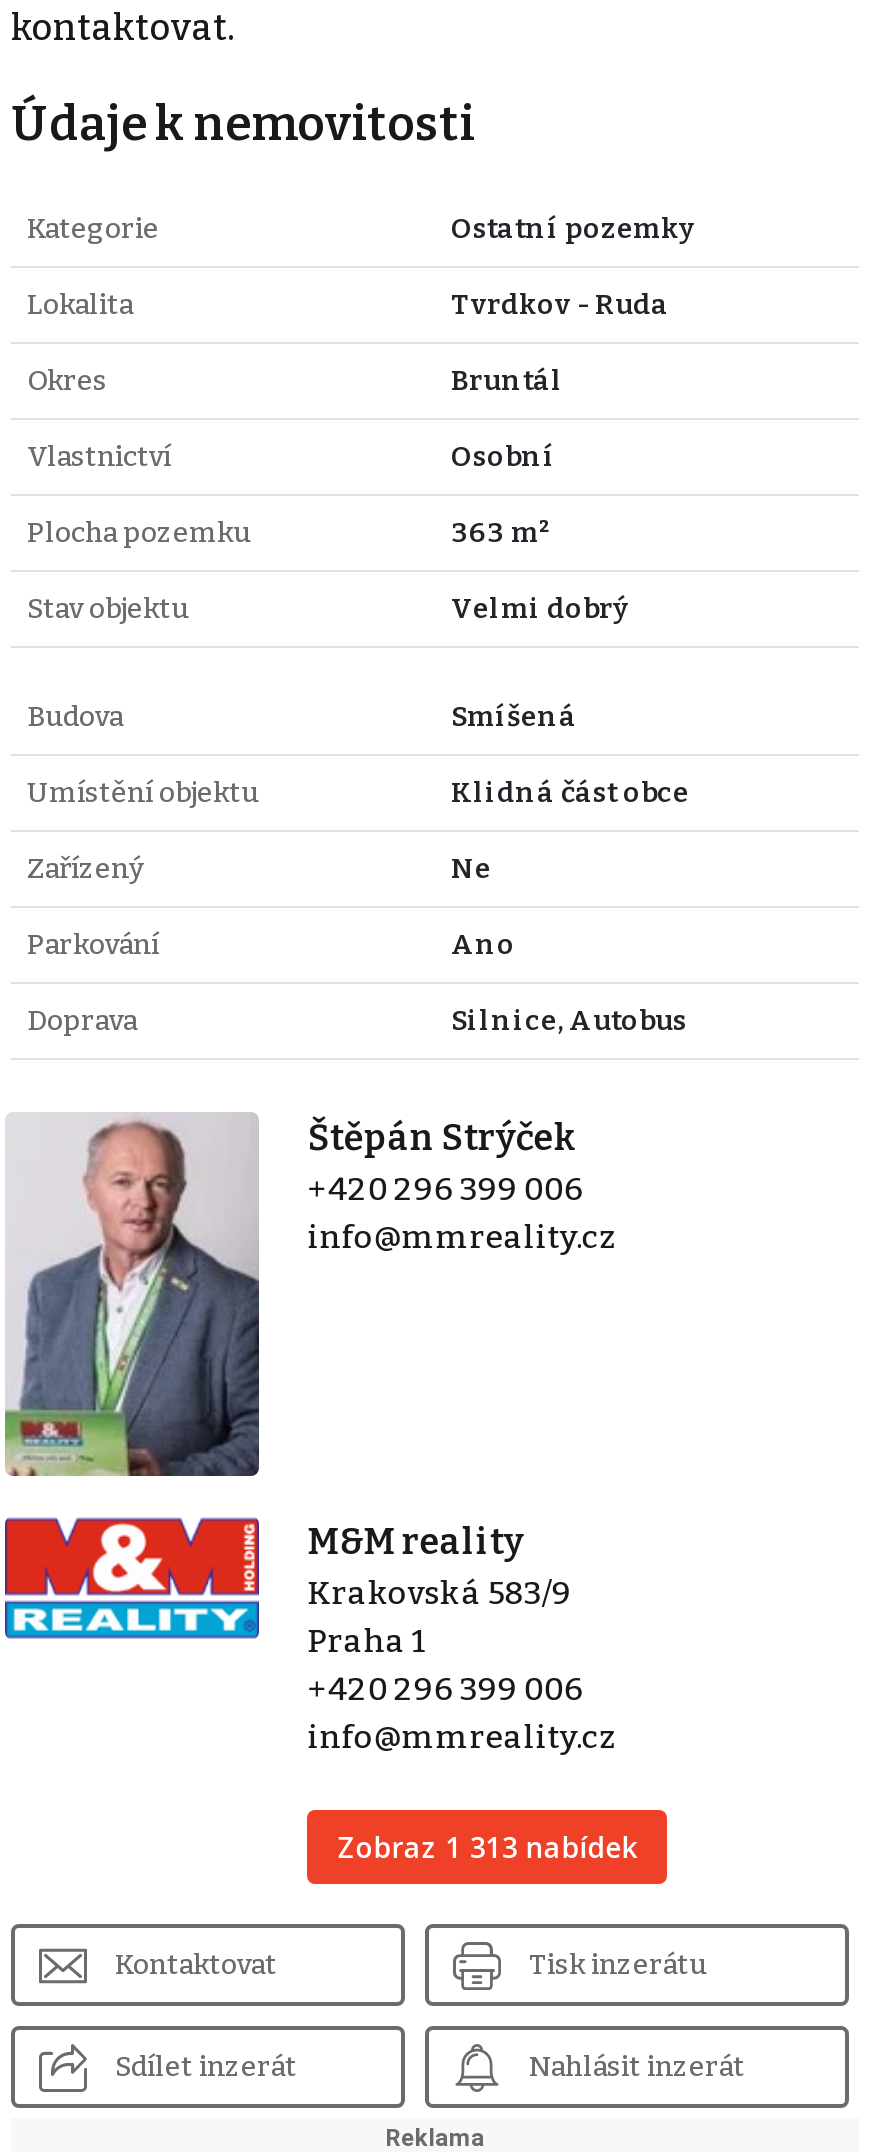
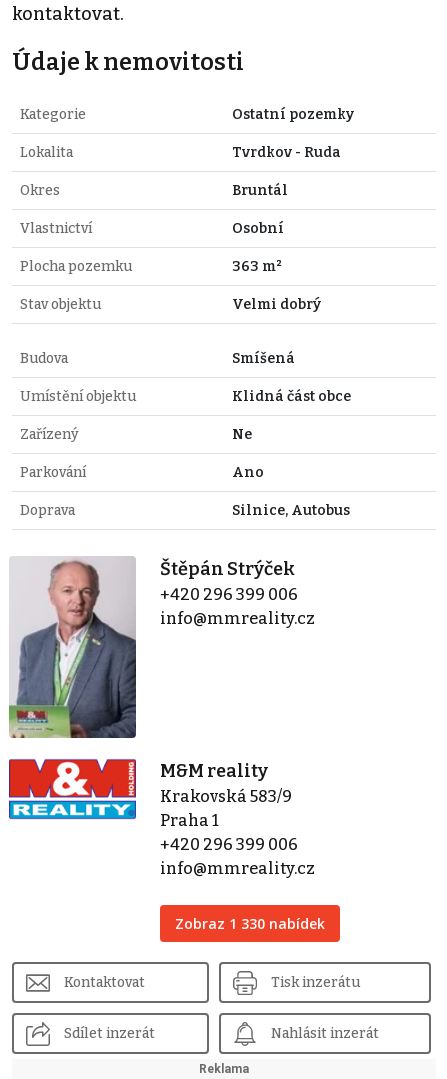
[338,1828,638,1866] Zobraz 1 313 nabídek -> [175,914,325,933] Zobraz 1 330 nabídek

